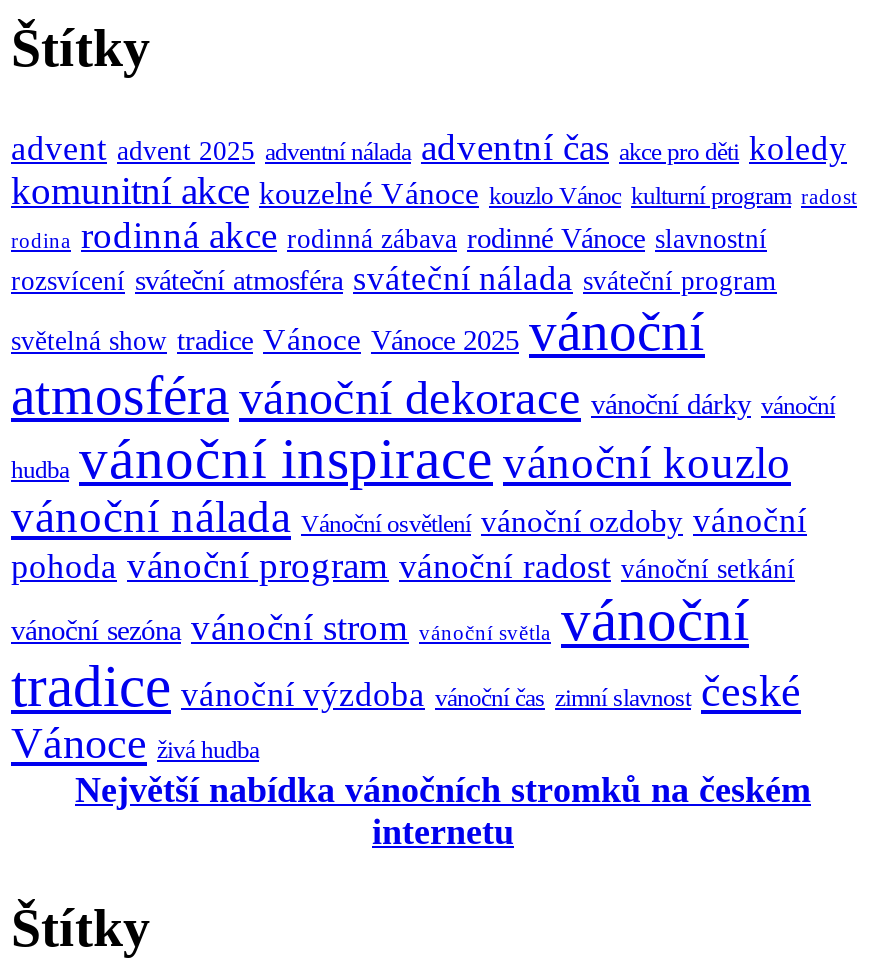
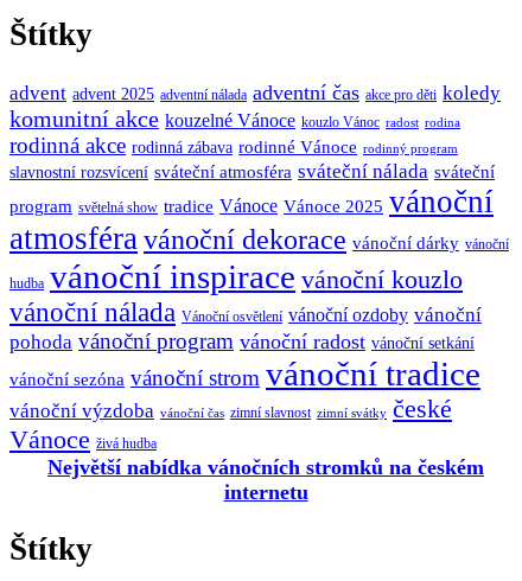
[11,170,857,362] komunitní akce kouzelné Vánoce kouzlo Vánoc kulturní program radost | rodina rodinná akce rodinná zábava rodinné Vánoce slavnostní | rozsvícení sváteční atmosféra sváteční nálada sváteční program | světelná show tradice Vánoce Vánoce 2025 vánoční -> [9,105,495,219] komunitní akce kouzelné Vánoce kouzlo Vánoc radost rodina | rodinná akce rodinná zábava rodinné Vánoce rodinný program | slavnostní rozsvícení sváteční atmosféra sváteční nálada sváteční | program světelná show tradice Vánoce Vánoce 2025 vánoční
[11,588,801,718] vánoční sezóna vánoční strom vánoční světla vánoční | tradice vánoční výzdoba vánoční čas zimní slavnost české -> [9,354,480,423] vánoční sezóna vánoční strom vánoční tradice | vánoční výzdoba vánoční čas zimní slavnost zimní svátky české

